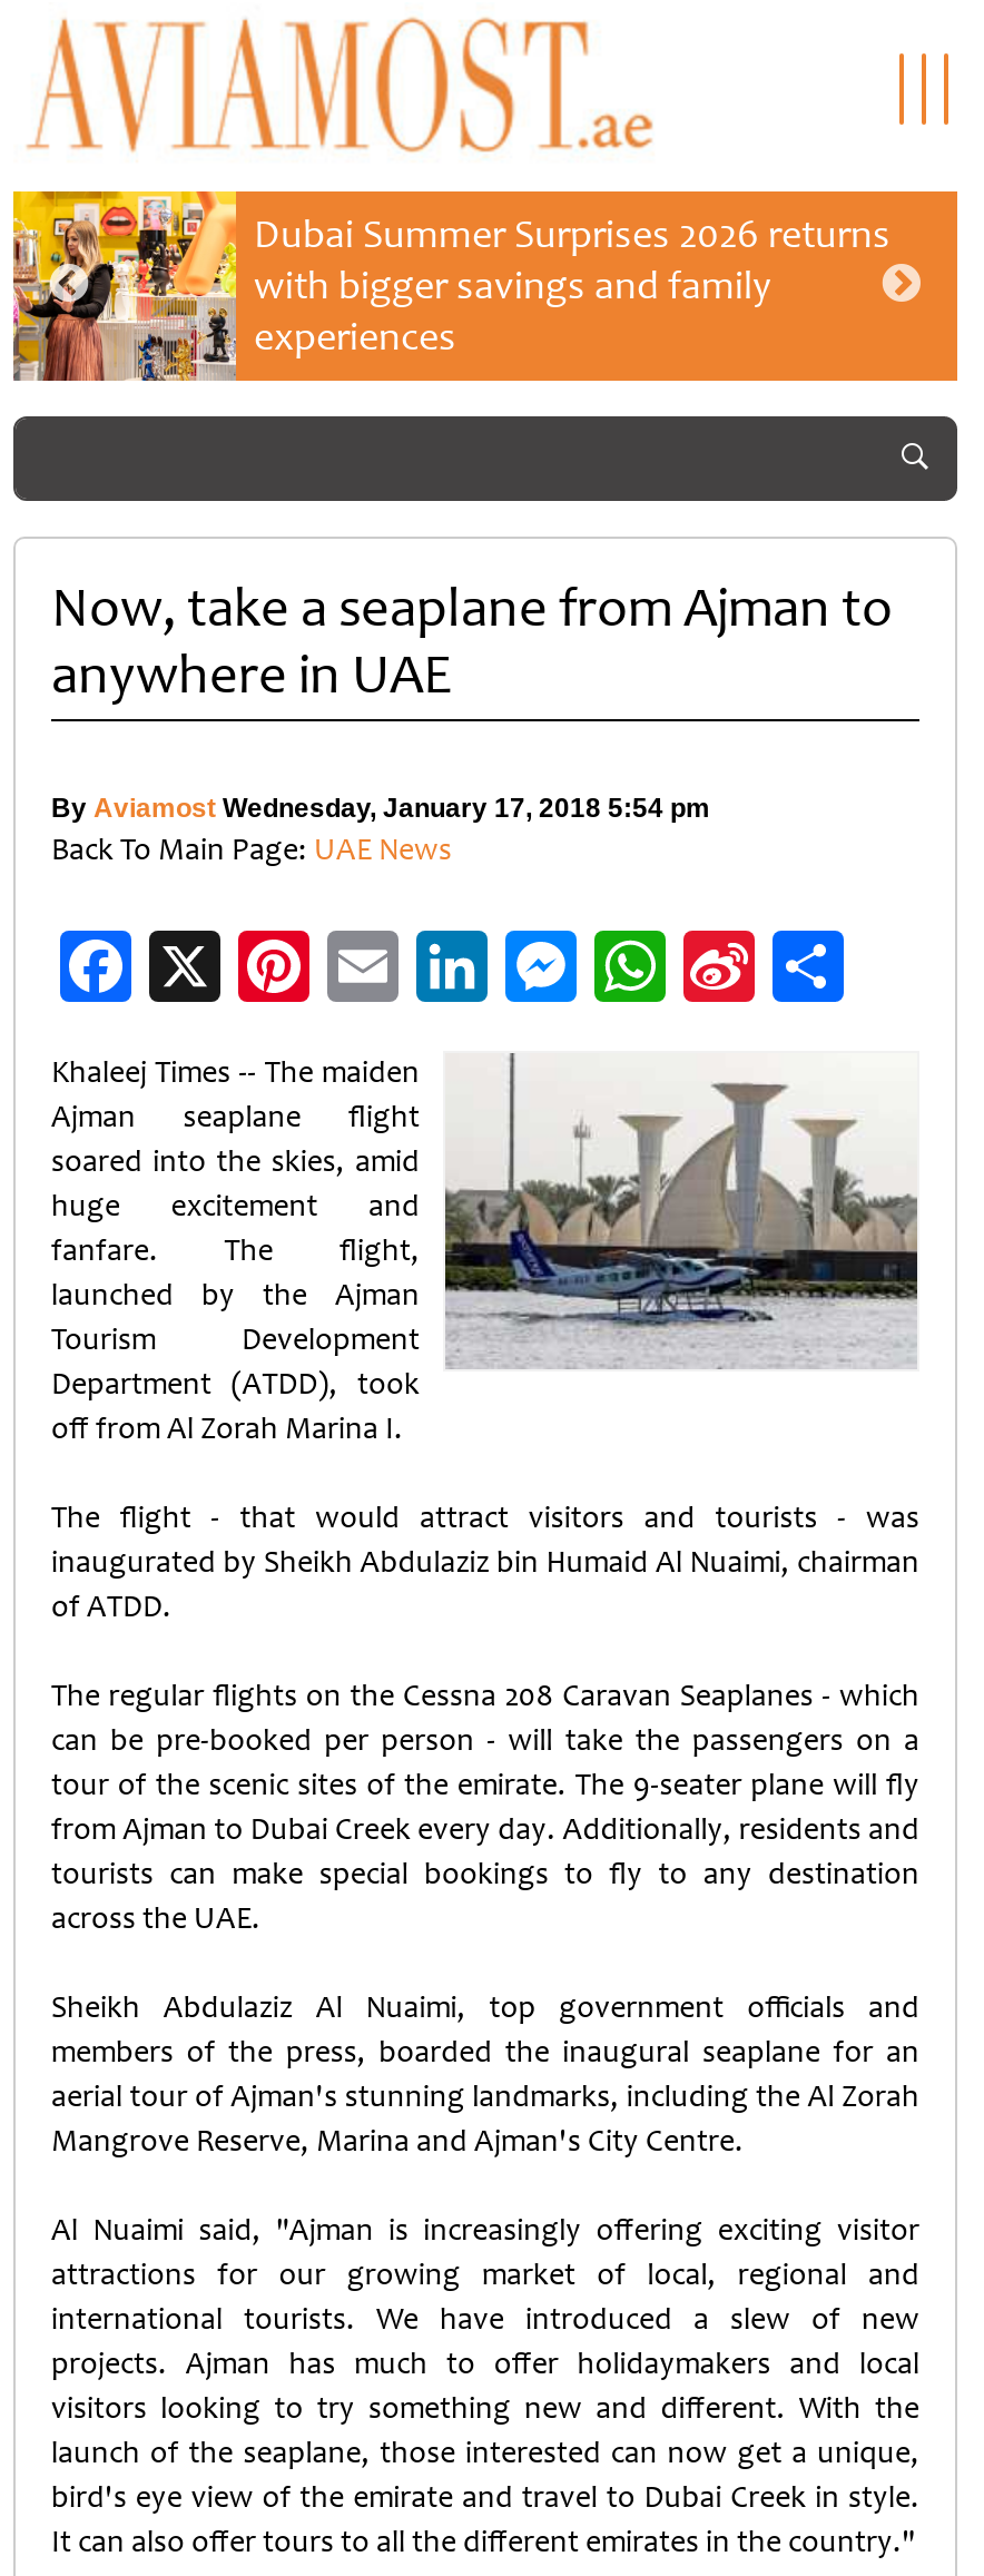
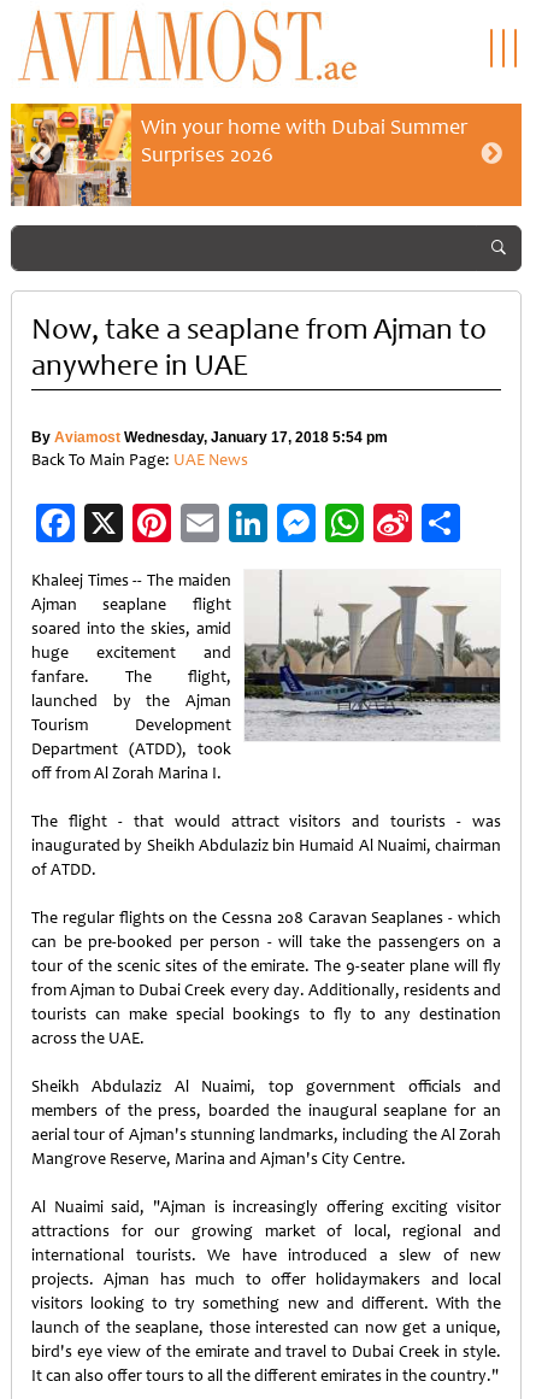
[254,209,890,361] Dubai Summer Surprises 2026 returns | with bigger savings and family | experiences -> [141,113,467,167] Win your home with Dubai Summer | Surprises 2026

